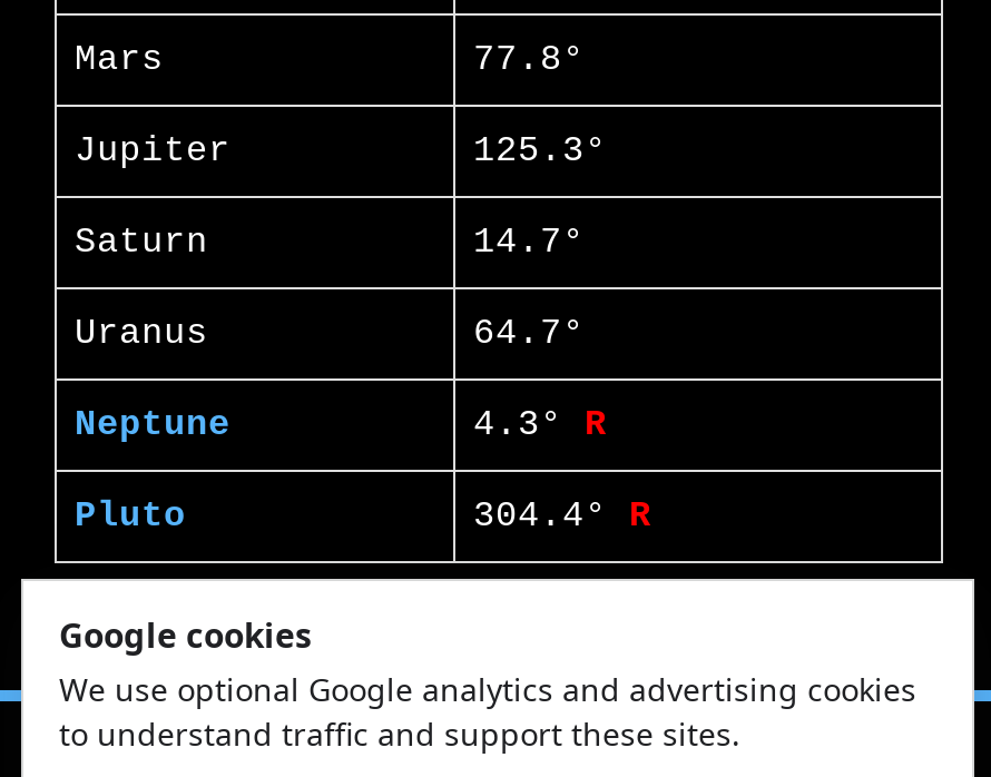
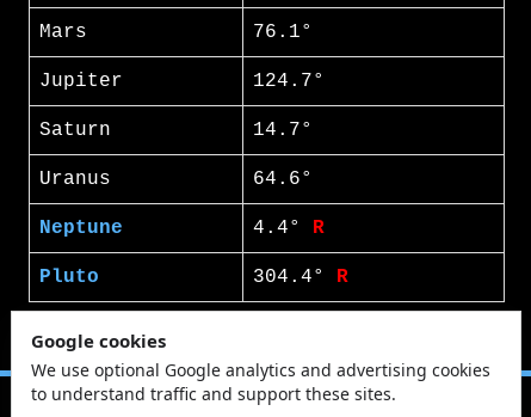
[473,39,585,79] 77.8° -> [253,21,313,43] 76.1°
[473,131,607,171] 125.3° -> [253,70,325,92] 124.7°
[473,313,585,353] 64.7° -> [253,168,313,190] 64.6°
[473,405,607,445] 4.3° R -> [253,217,325,239] 4.4° R

